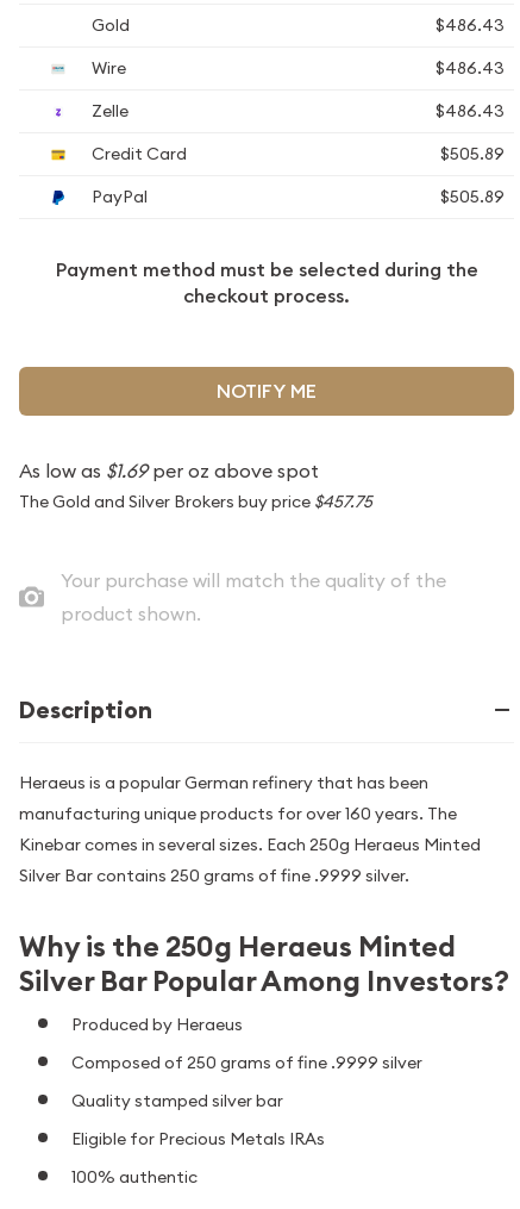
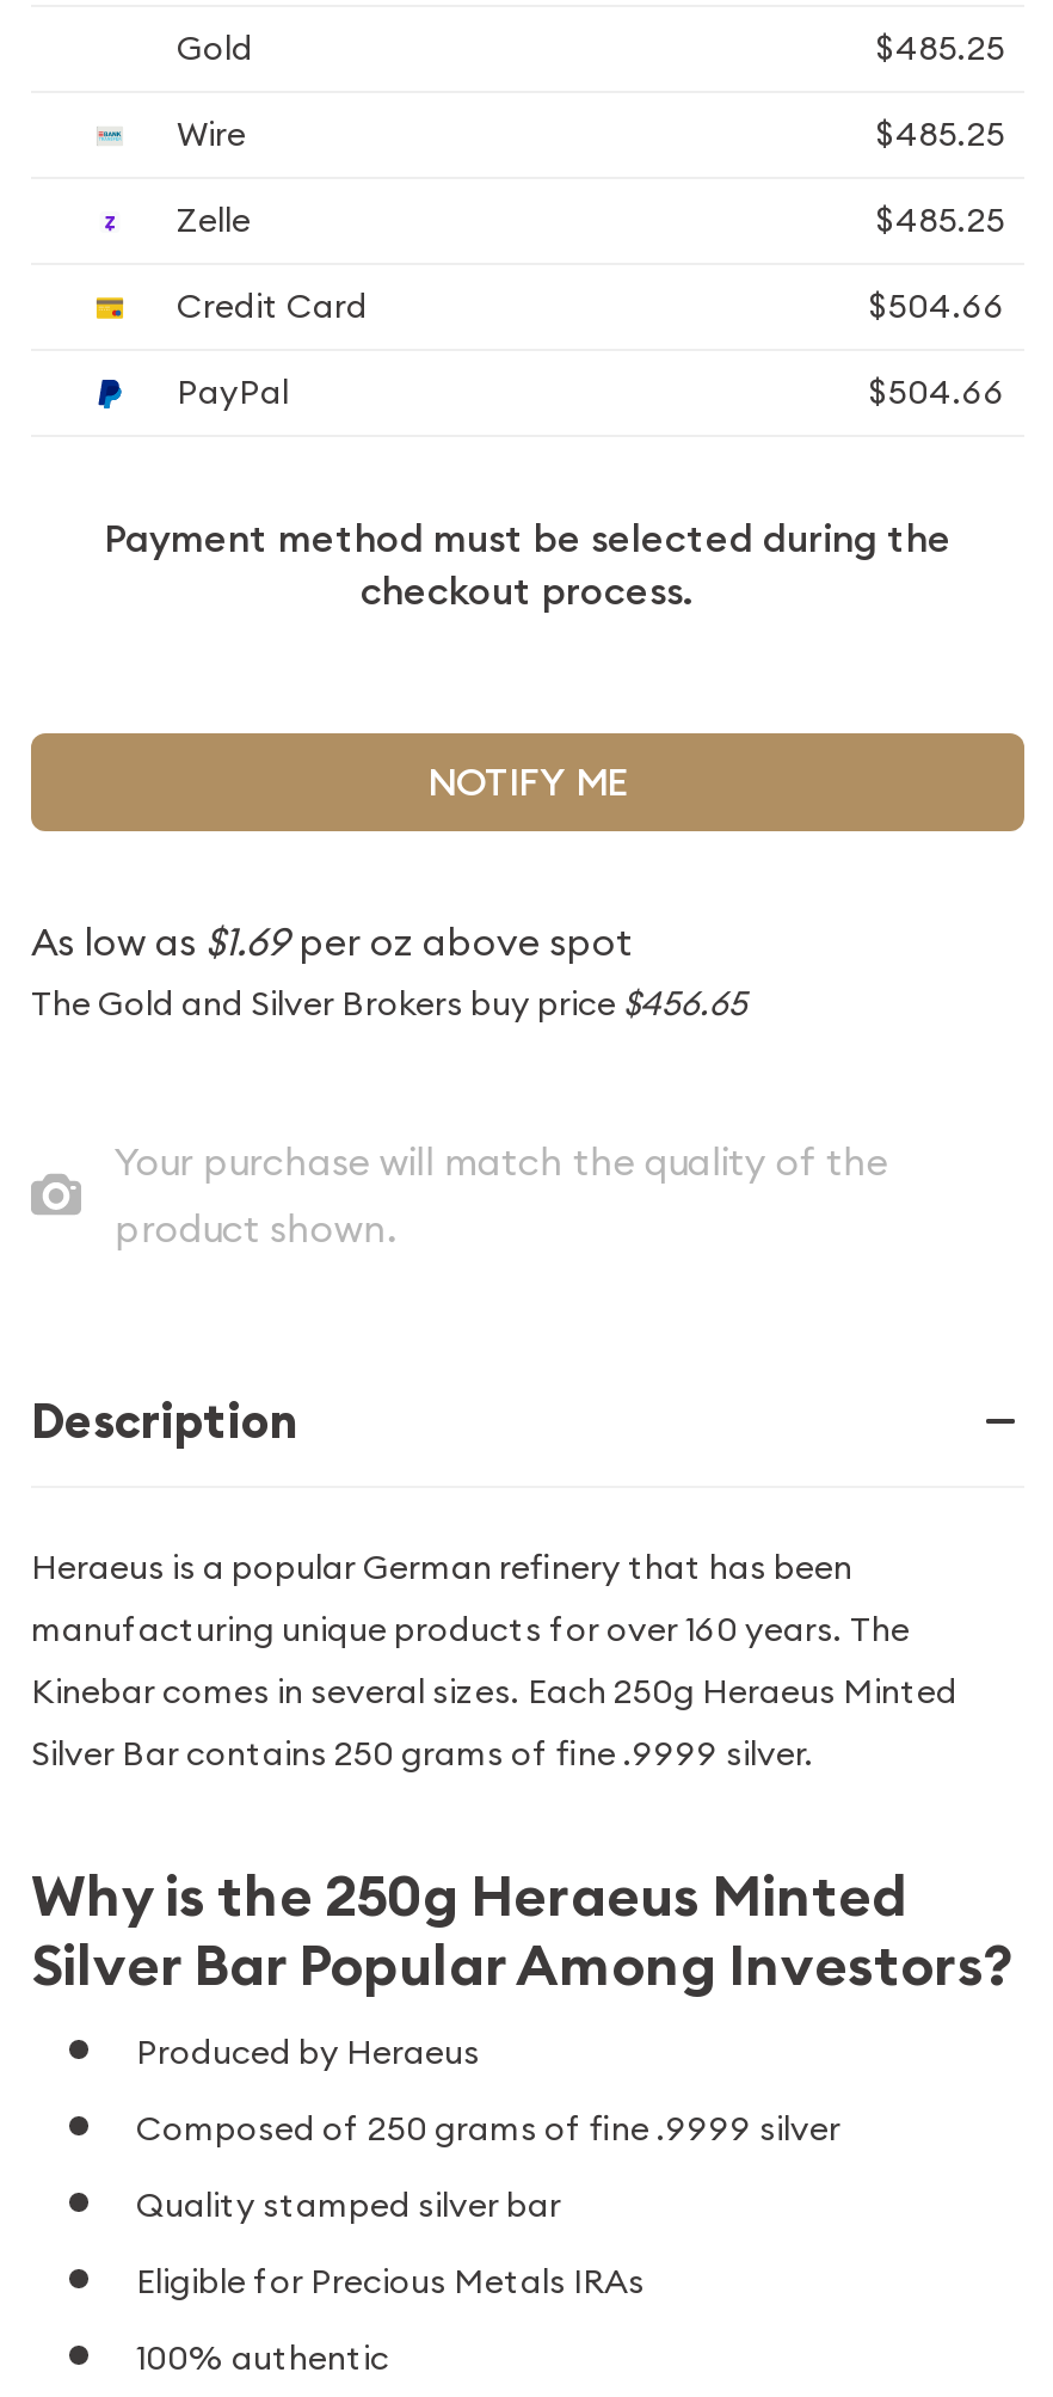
[436,14,505,36] $486.43 -> [876,26,1005,69] $485.25
[436,57,505,79] $486.43 -> [876,112,1005,155] $485.25
[436,100,505,121] $486.43 -> [876,198,1005,241] $485.25
[440,143,505,164] $505.89 -> [869,284,1005,327] $504.66
[440,186,505,207] $505.89 -> [869,370,1005,413] $504.66
[19,491,372,512] The Gold and Silver Brokers buy price $457.75 -> [31,982,747,1025] The Gold and Silver Brokers buy price $456.65

